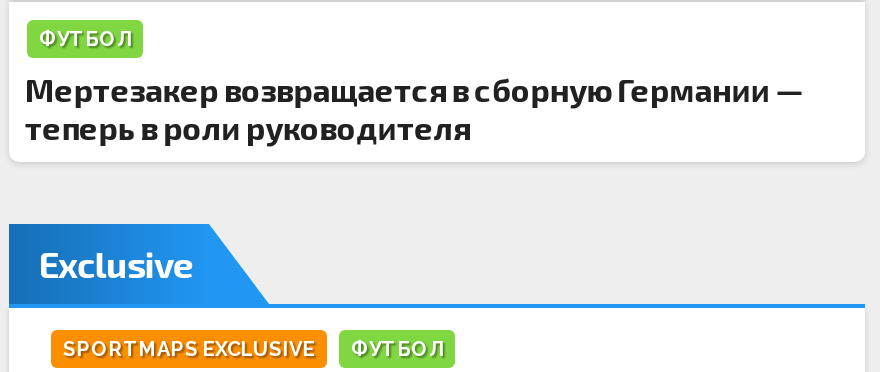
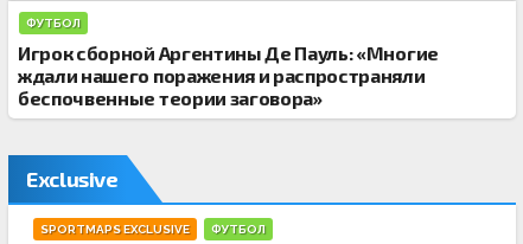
[25,70,803,146] Мертезакер возвращается в сборную Германии — | теперь в роли руководителя -> [18,41,439,109] Игрок сборной Аргентины Де Пауль: «Многие | ждали нашего поражения и распространяли | беспочвенные теории заговора»

